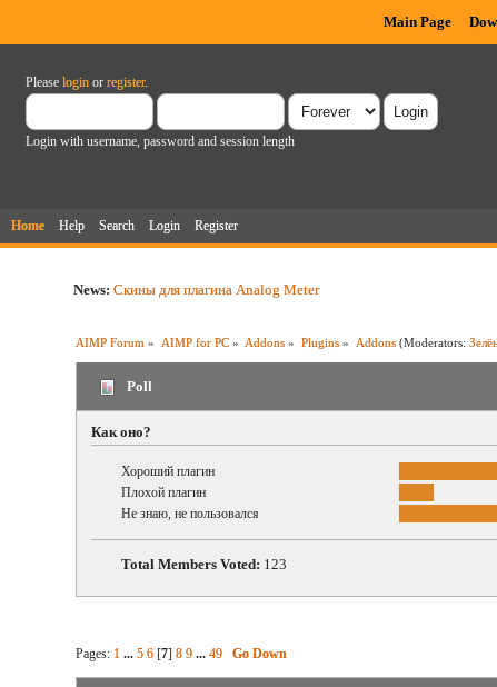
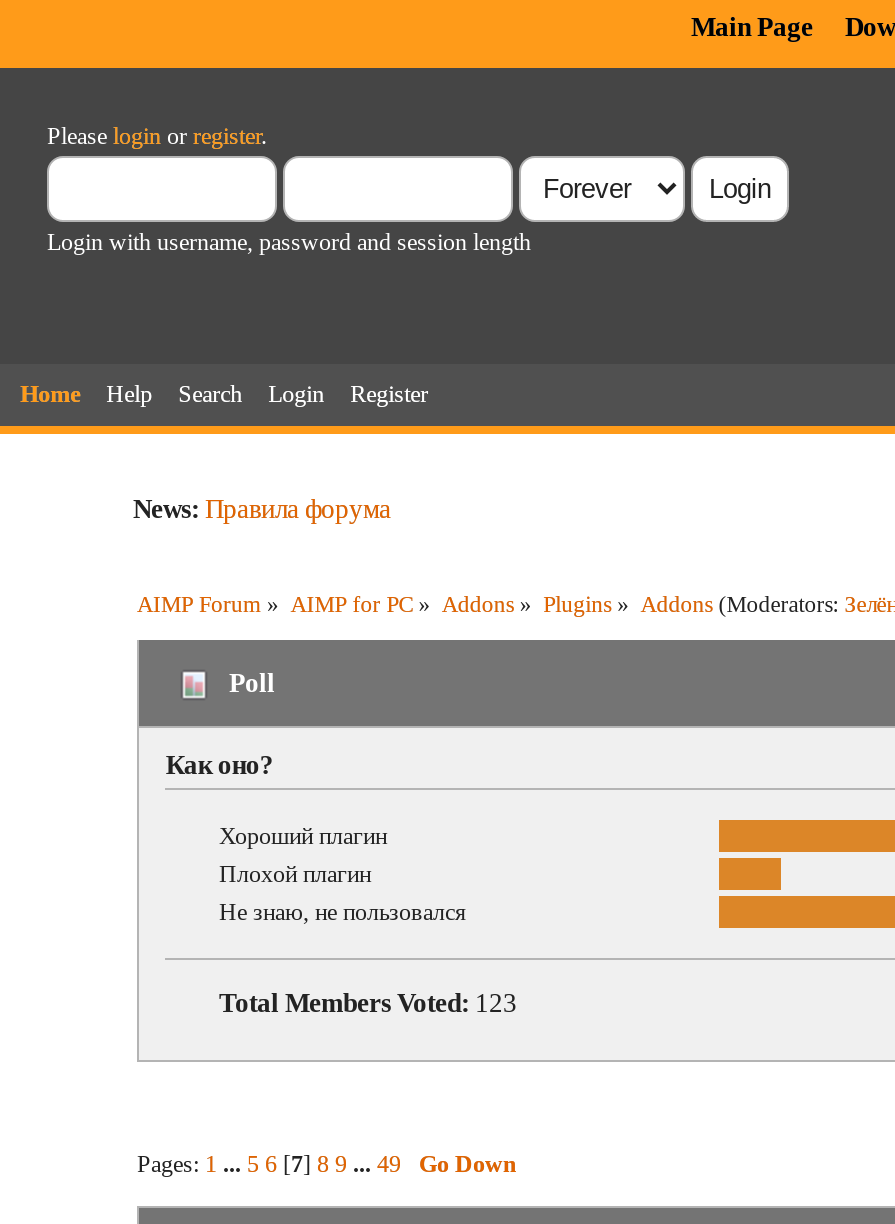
[73,281,319,298] News: Скины для плагина Analog Meter -> [133,494,391,524] News: Правила форума

